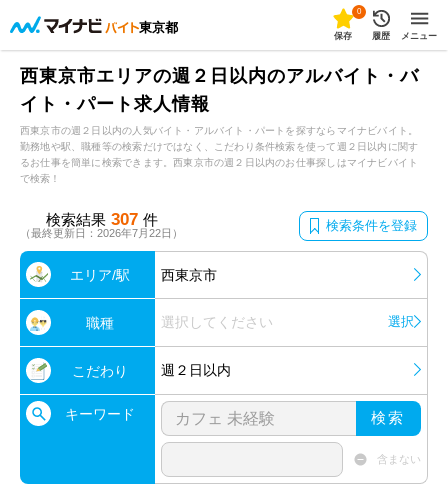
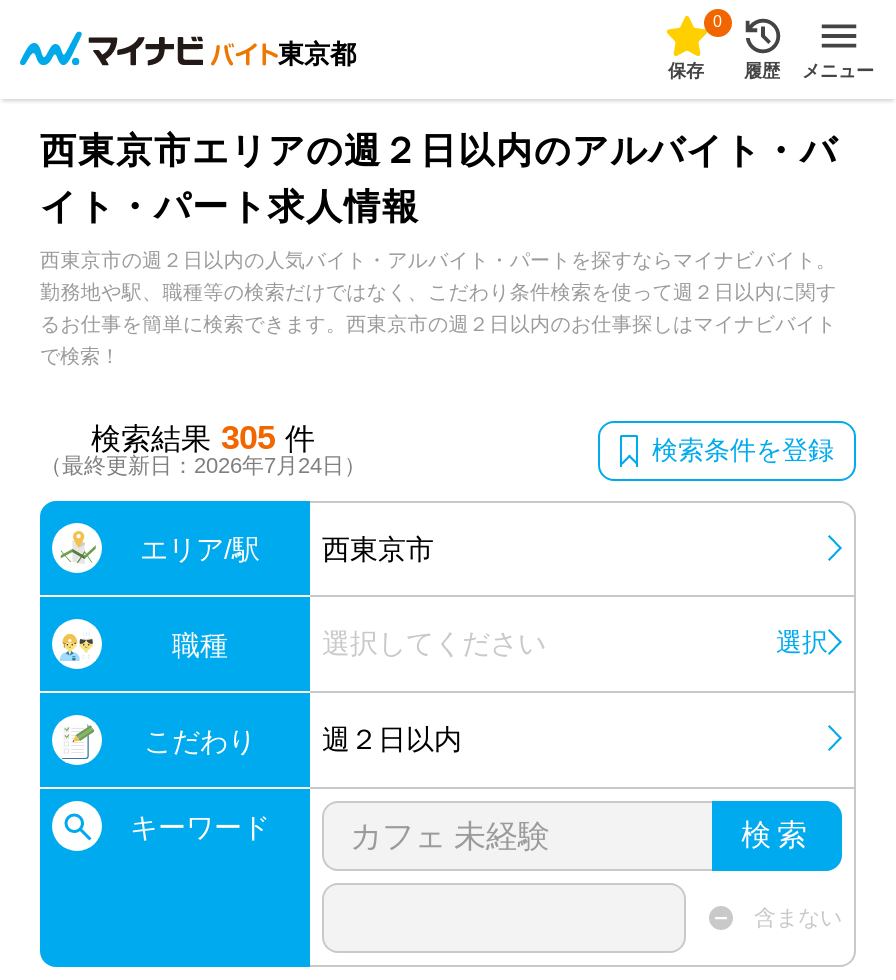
[45,210,157,229] 検索結果 307 件 -> [91,419,315,457] 検索結果 305 件
[20,227,183,239] （最終更新日：2026年7月22日） -> [40,453,366,477] （最終更新日：2026年7月24日）

